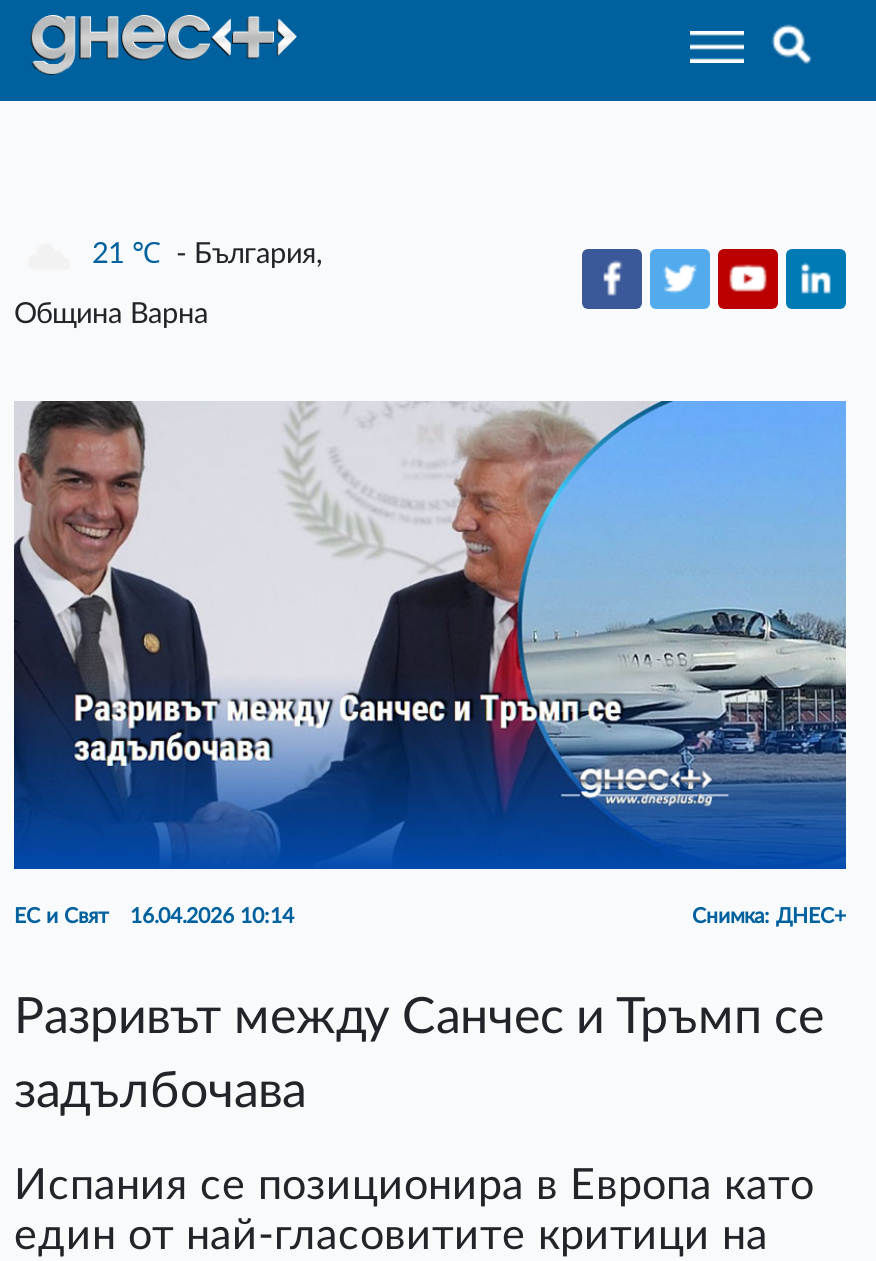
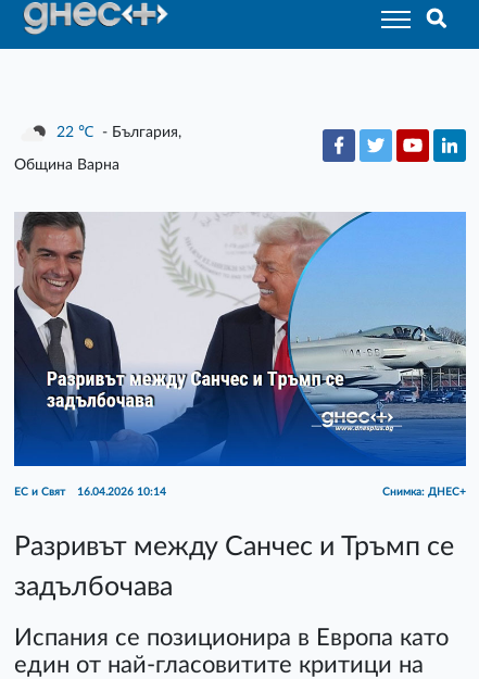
[92,239,322,269] 21 ℃ - България, -> [56,124,181,140] 22 ℃ - България,

